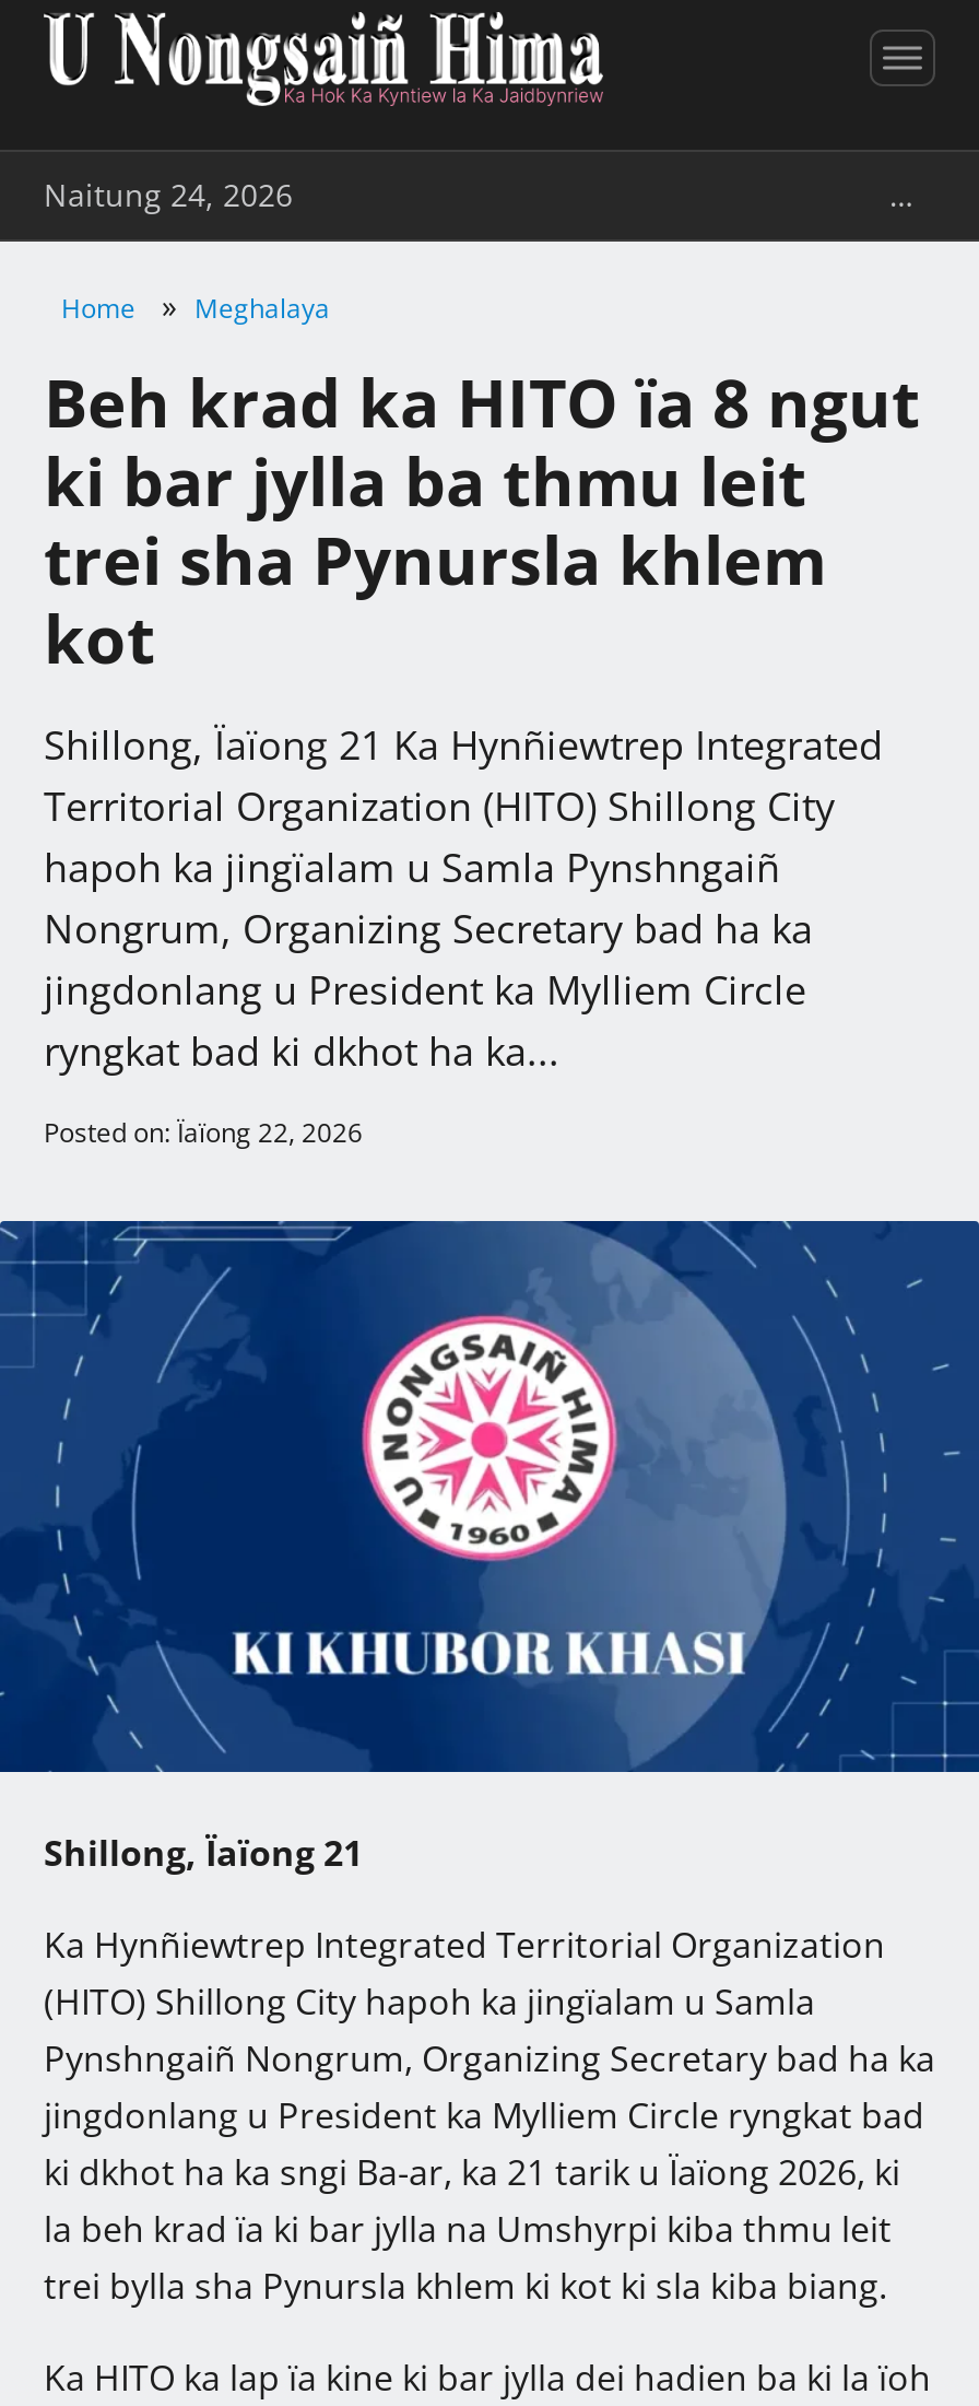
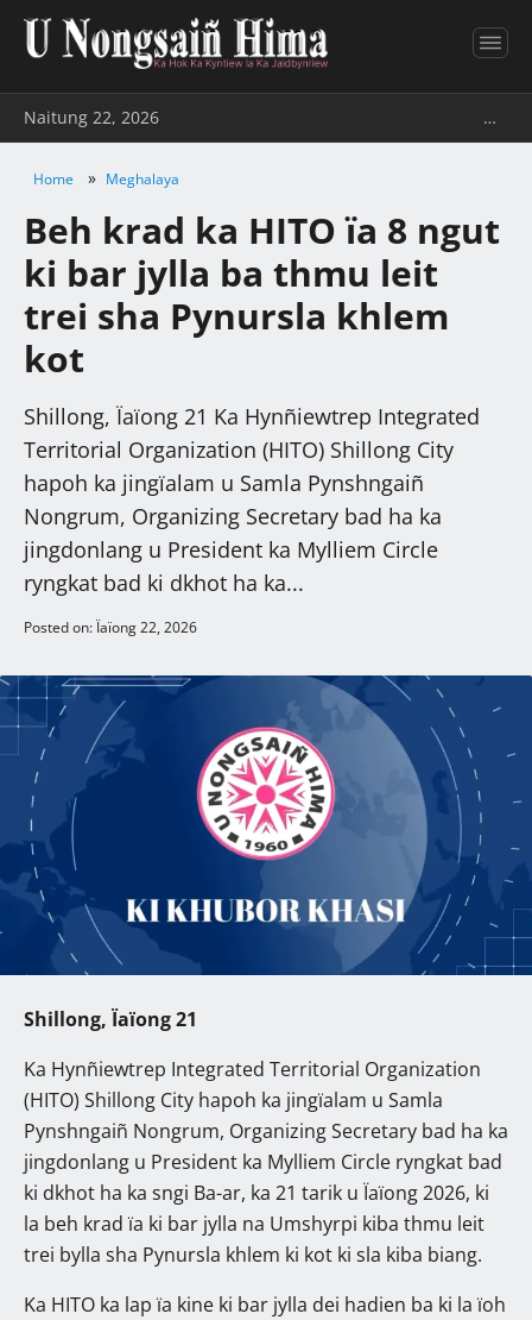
[44,173,293,215] Naitung 24, 2026 -> [24,106,159,128] Naitung 22, 2026

